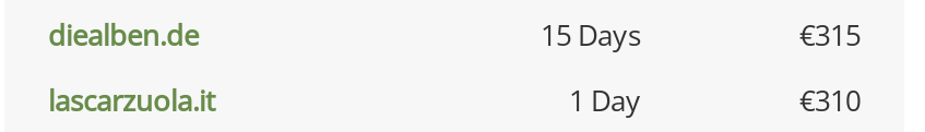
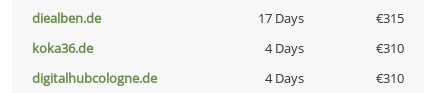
[541,15,641,55] 15 Days -> [257,9,303,27] 17 Days
[48,81,641,120] lascarzuola.it | 1 Day -> [32,39,404,87] koka36.de | 4 Days | €310 | digitalhubcologne.de | 4 Days

